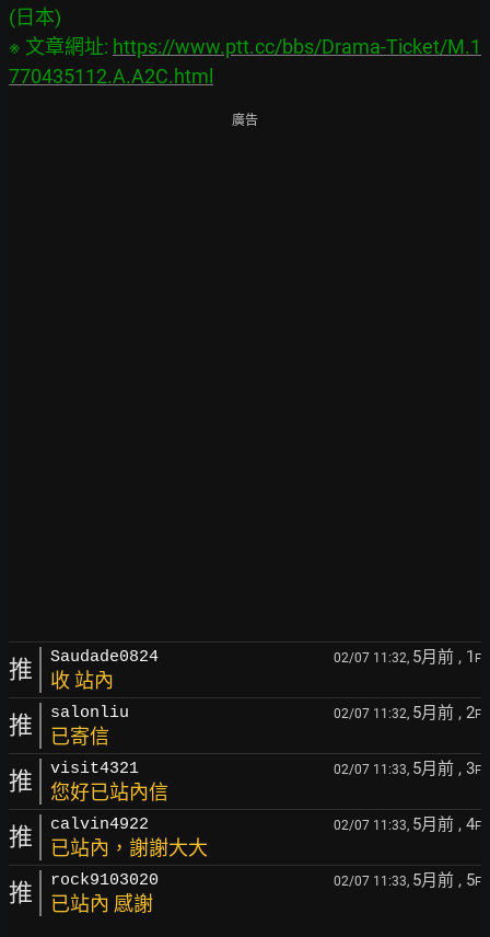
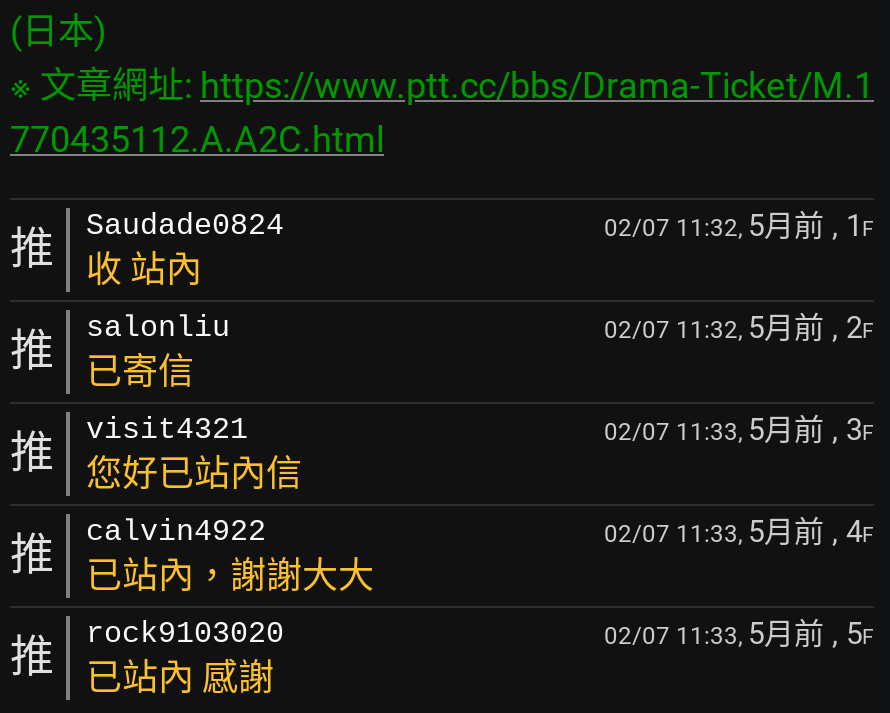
[232,113,258,128] 廣告 -> none

